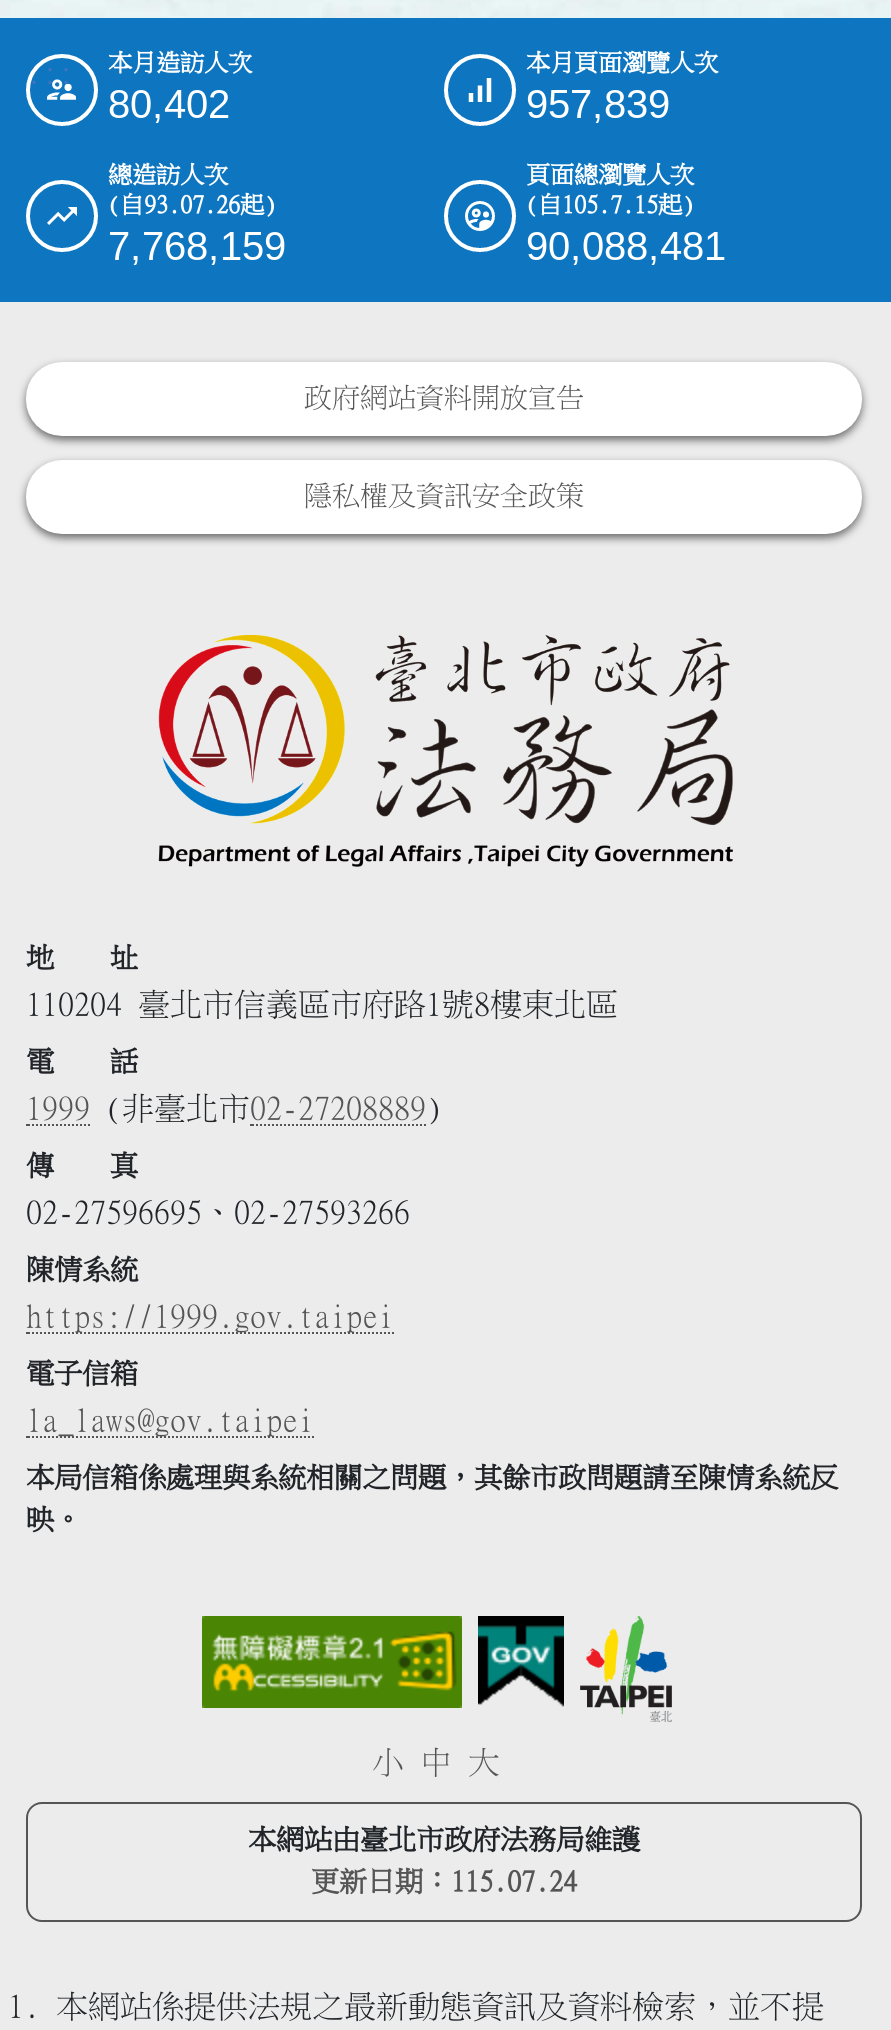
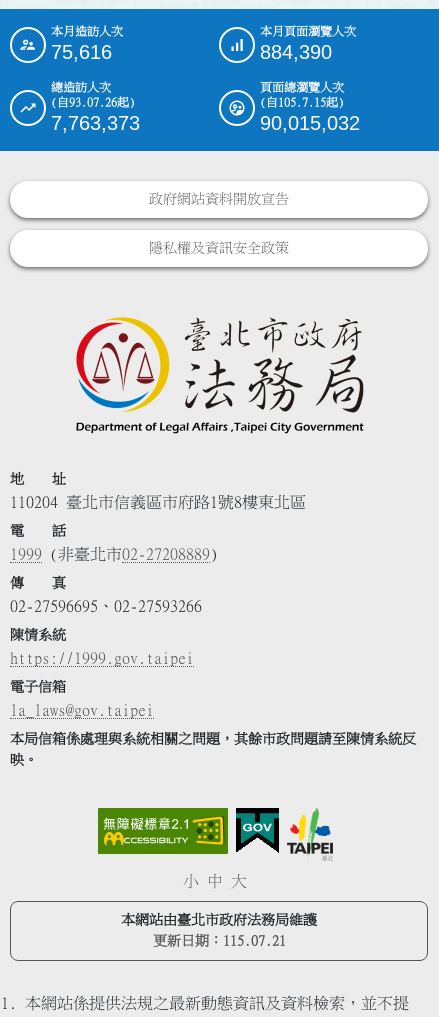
[108,83,230,127] 80,402 -> [51,41,112,63] 75,616
[526,83,670,127] 957,839 -> [260,41,332,63] 884,390
[108,225,286,269] 7,768,159 -> [51,112,140,134] 7,763,373
[526,225,726,269] 90,088,481 -> [260,112,360,134] 90,015,032
[311,1867,577,1895] 更新日期：115.07.24 -> [152,934,285,948] 更新日期：115.07.21

